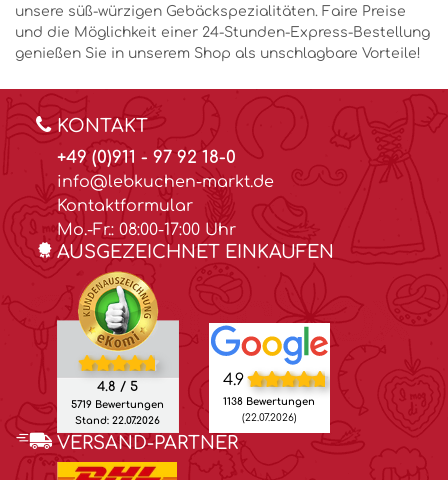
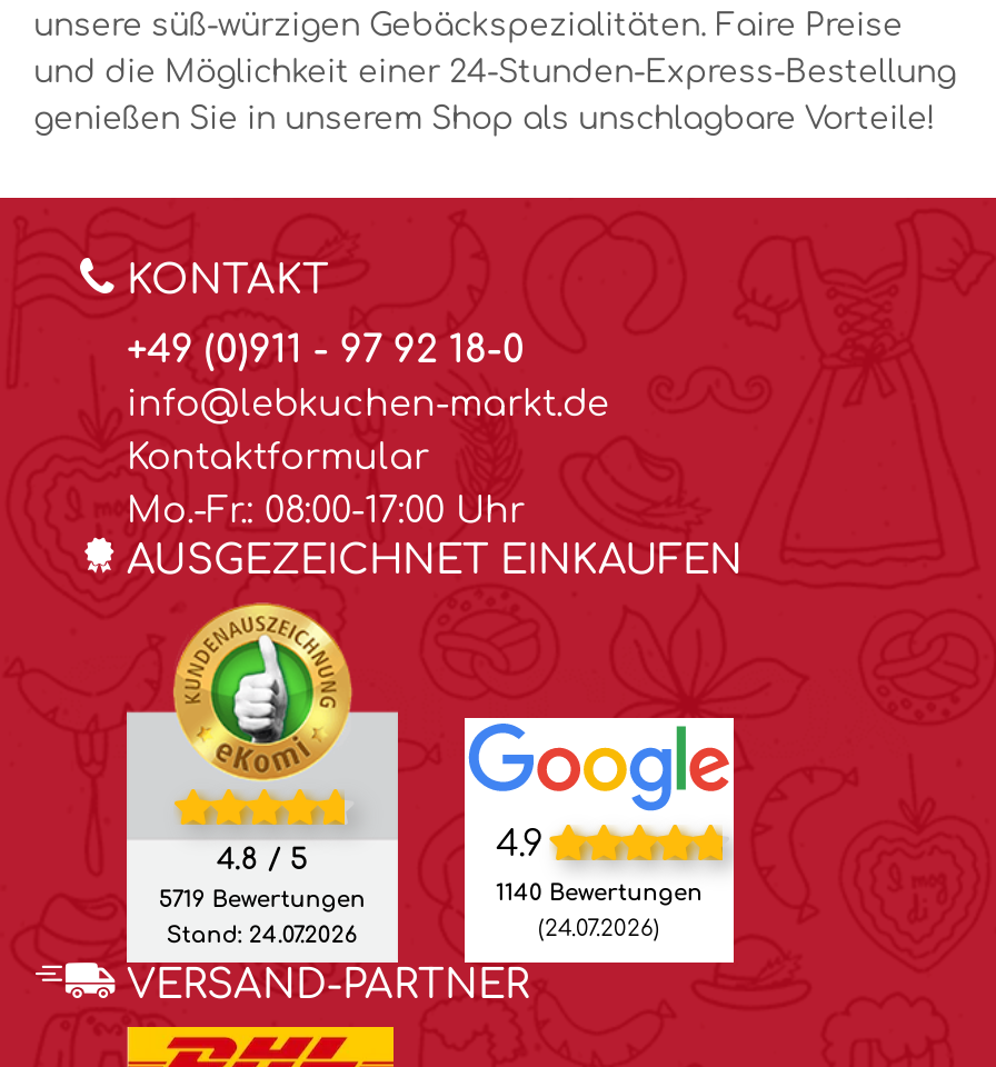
[223,396,315,407] 1138 Bewertungen -> [496,881,703,905] 1140 Bewertungen
[75,415,160,426] Stand: 22.07.2026 -> [166,923,357,948] Stand: 24.07.2026
[242,412,297,423] (22.07.2026) -> [538,915,660,939] (24.07.2026)

